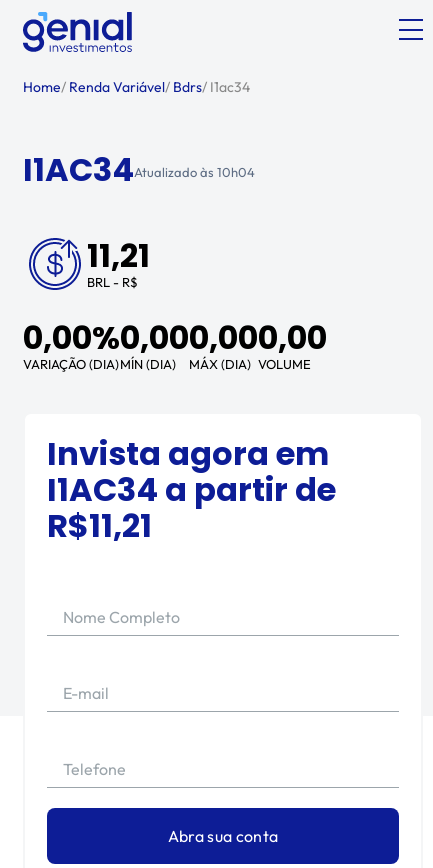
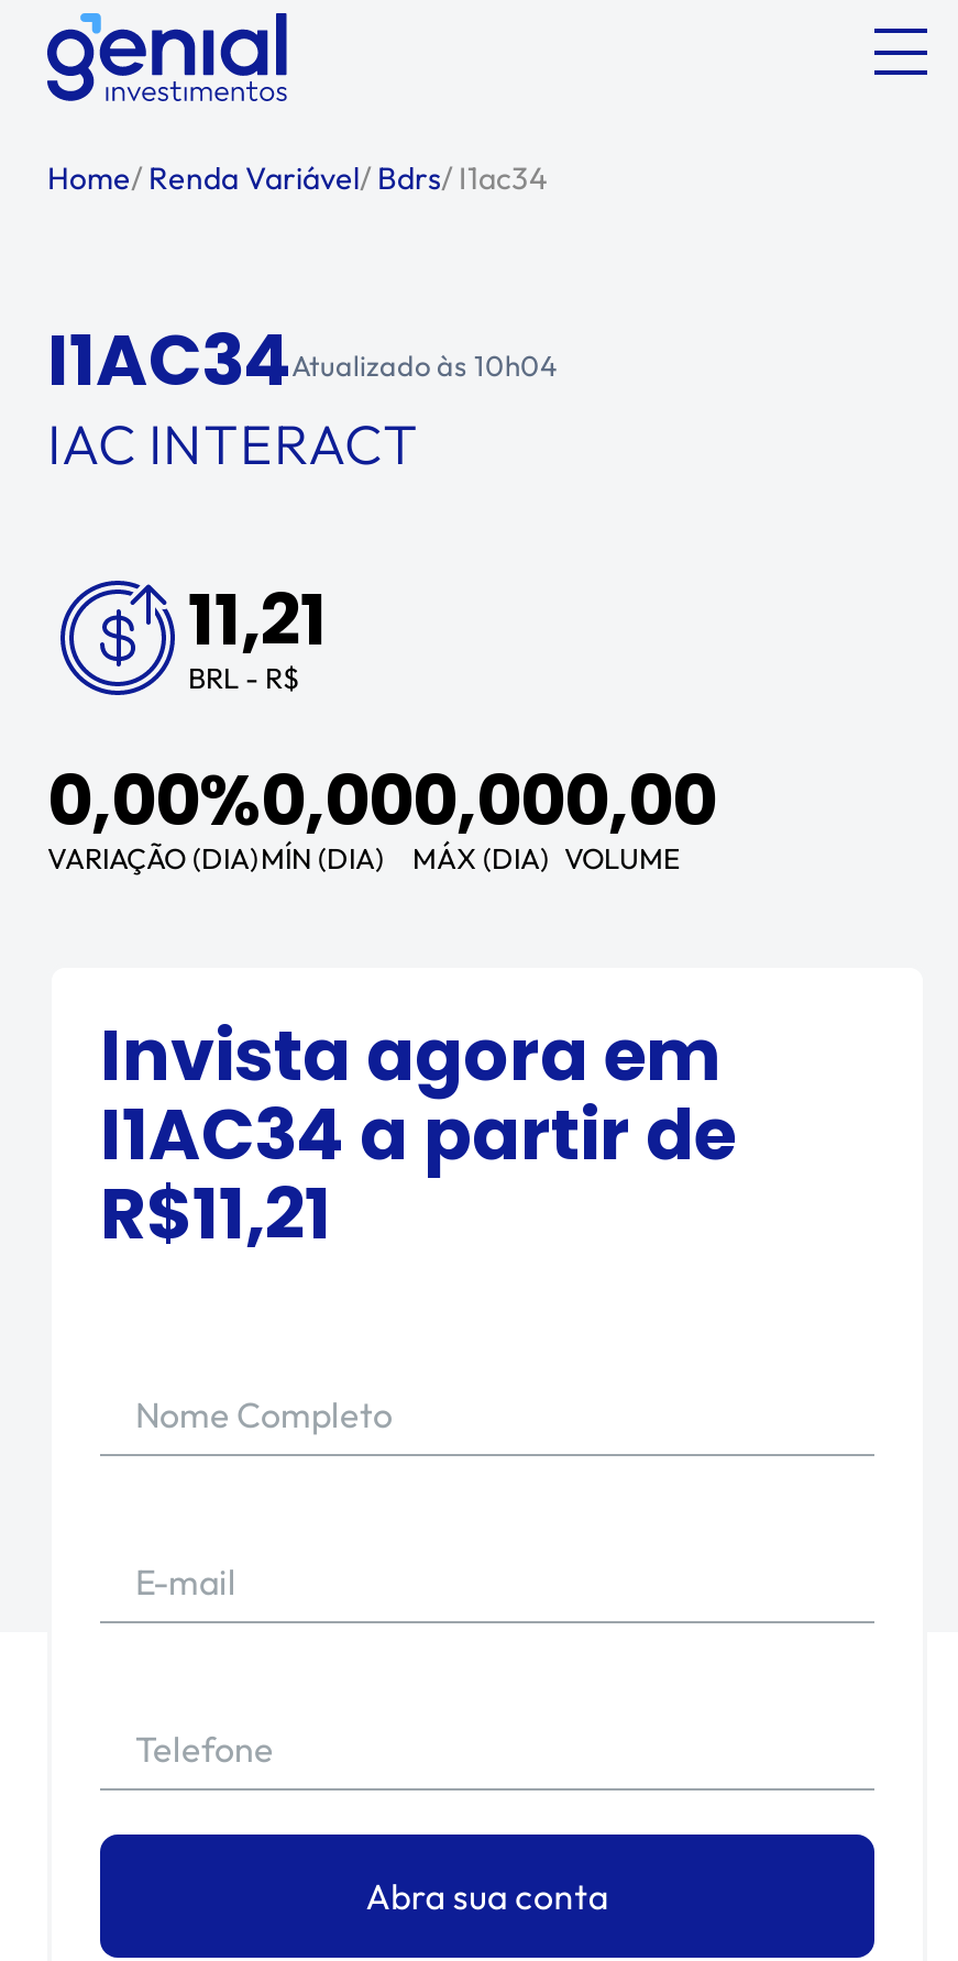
none -> [47,409,419,480] IAC INTERACT

